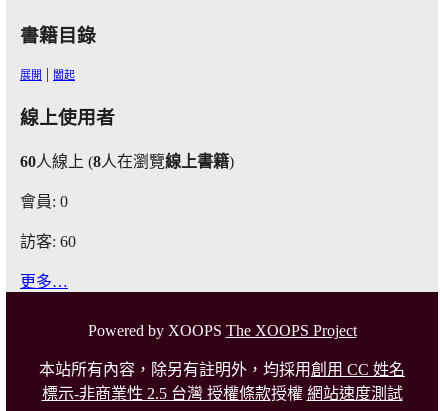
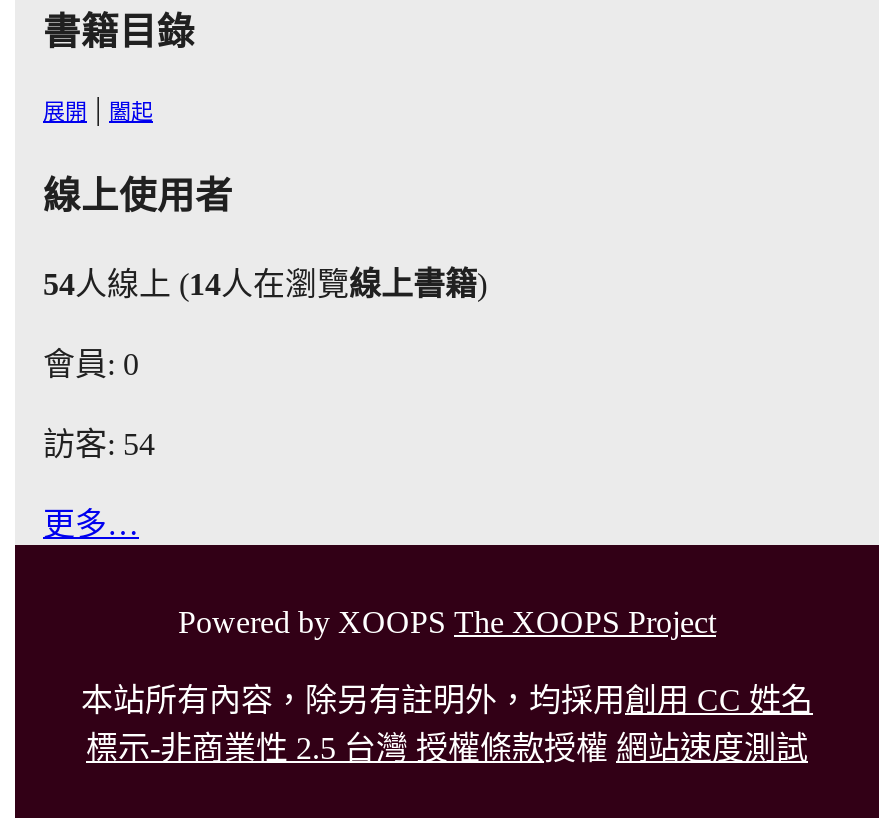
[20,153,234,170] 60人線上 (8人在瀏覽線上書籍) -> [43,266,487,300] 54人線上 (14人在瀏覽線上書籍)
[20,233,76,250] 訪客: 60 -> [43,426,155,460] 訪客: 54

